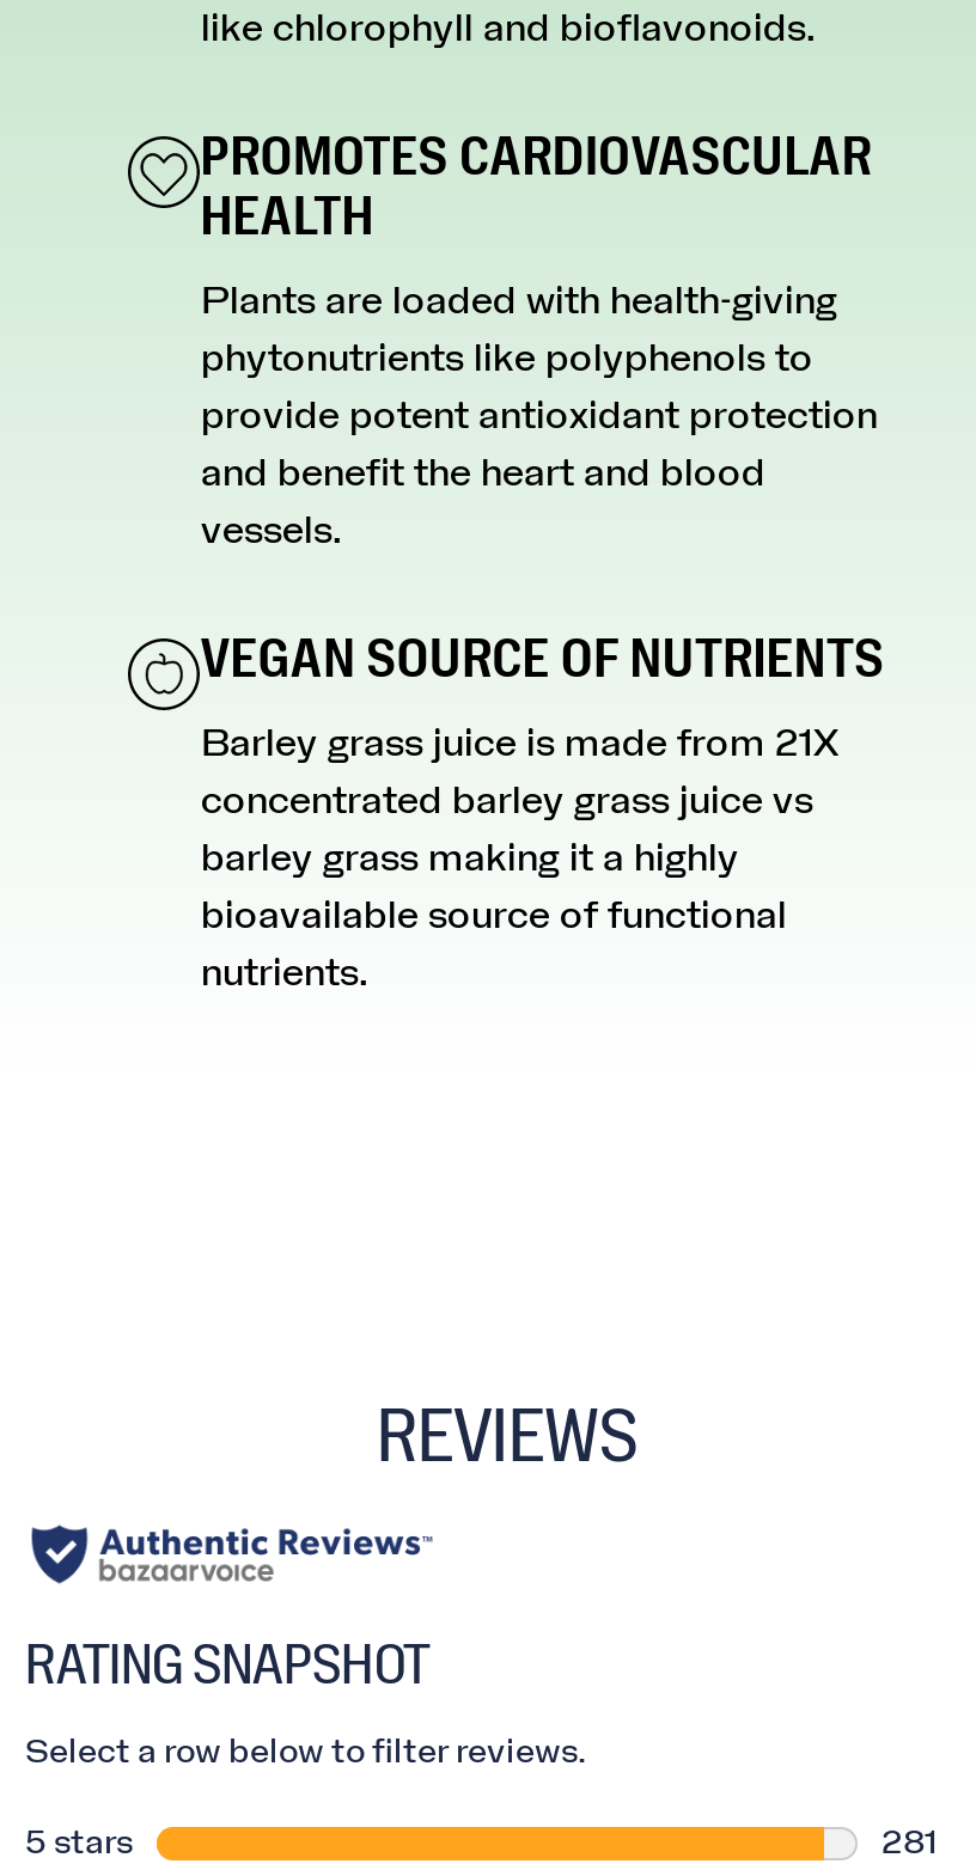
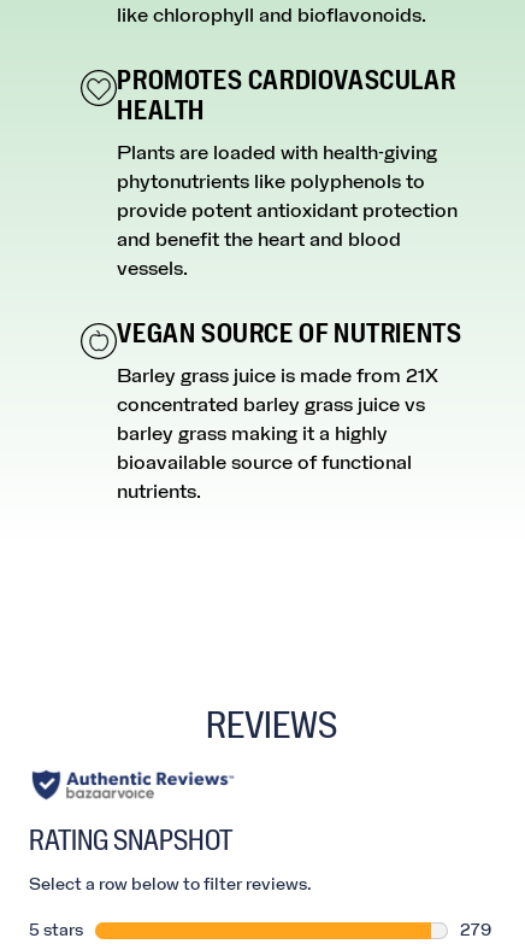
[882,1828,937,1861] 281 -> [460,923,491,940] 279

